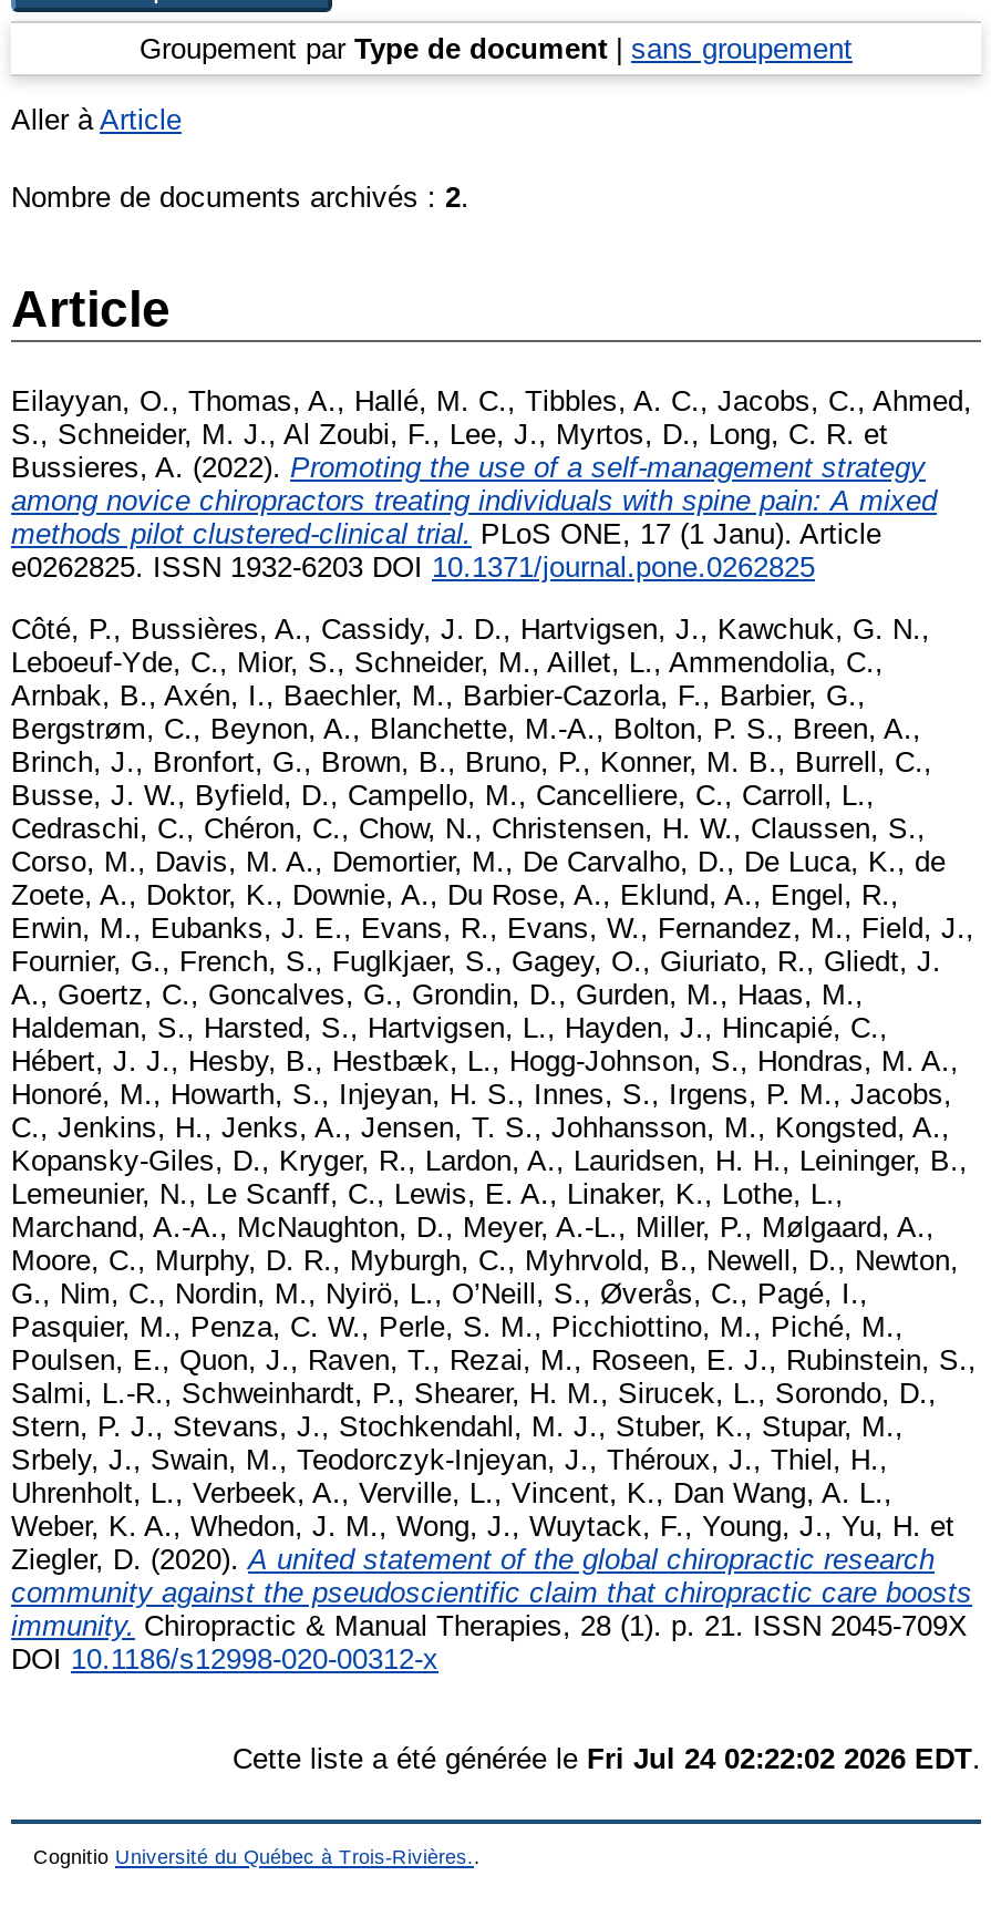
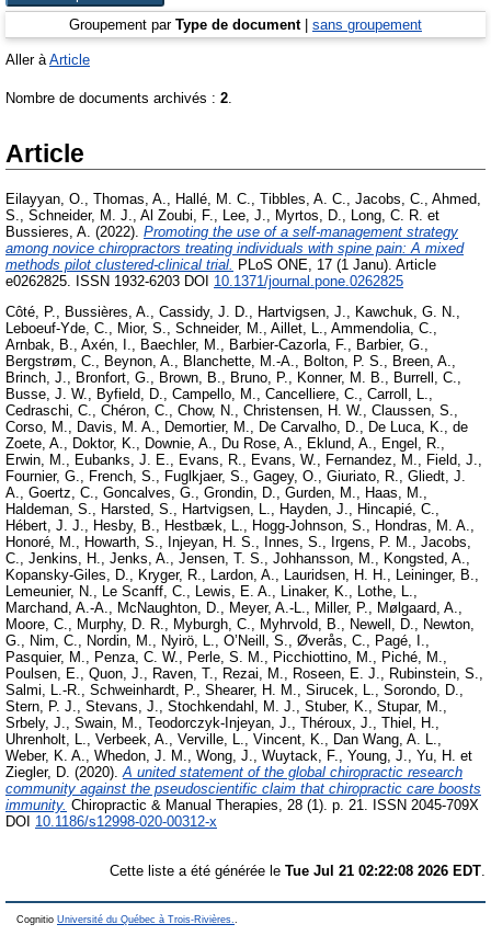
[233,1742,981,1775] Cette liste a été générée le Fri Jul 24 02:22:02 2026 EDT. -> [110,862,486,879] Cette liste a été générée le Tue Jul 21 02:22:08 2026 EDT.

